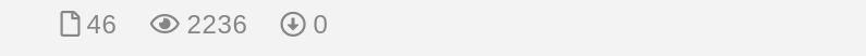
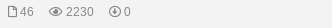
[187,10,248,40] 2236 -> [66,5,94,19] 2230

